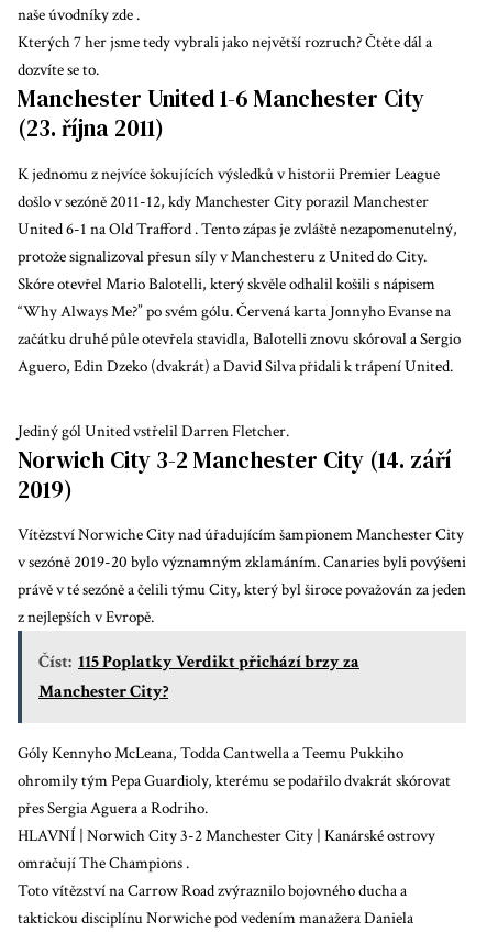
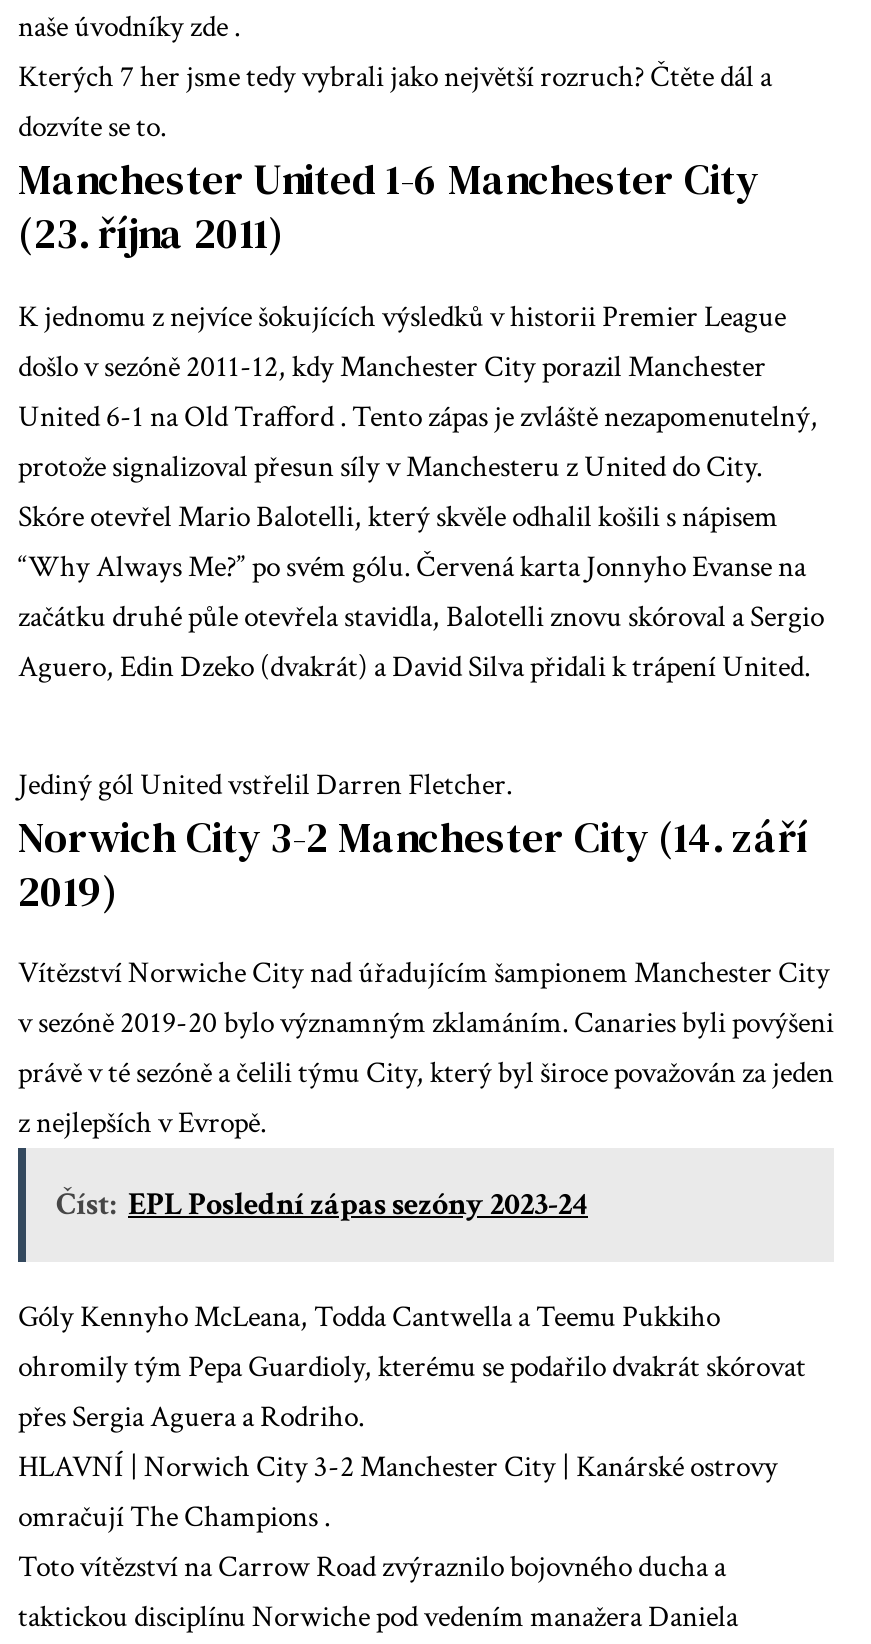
[38,650,359,703] Číst: 115 Poplatky Verdikt přichází brzy za | Manchester City? -> [56,1184,588,1226] Číst: EPL Poslední zápas sezóny 2023-24

